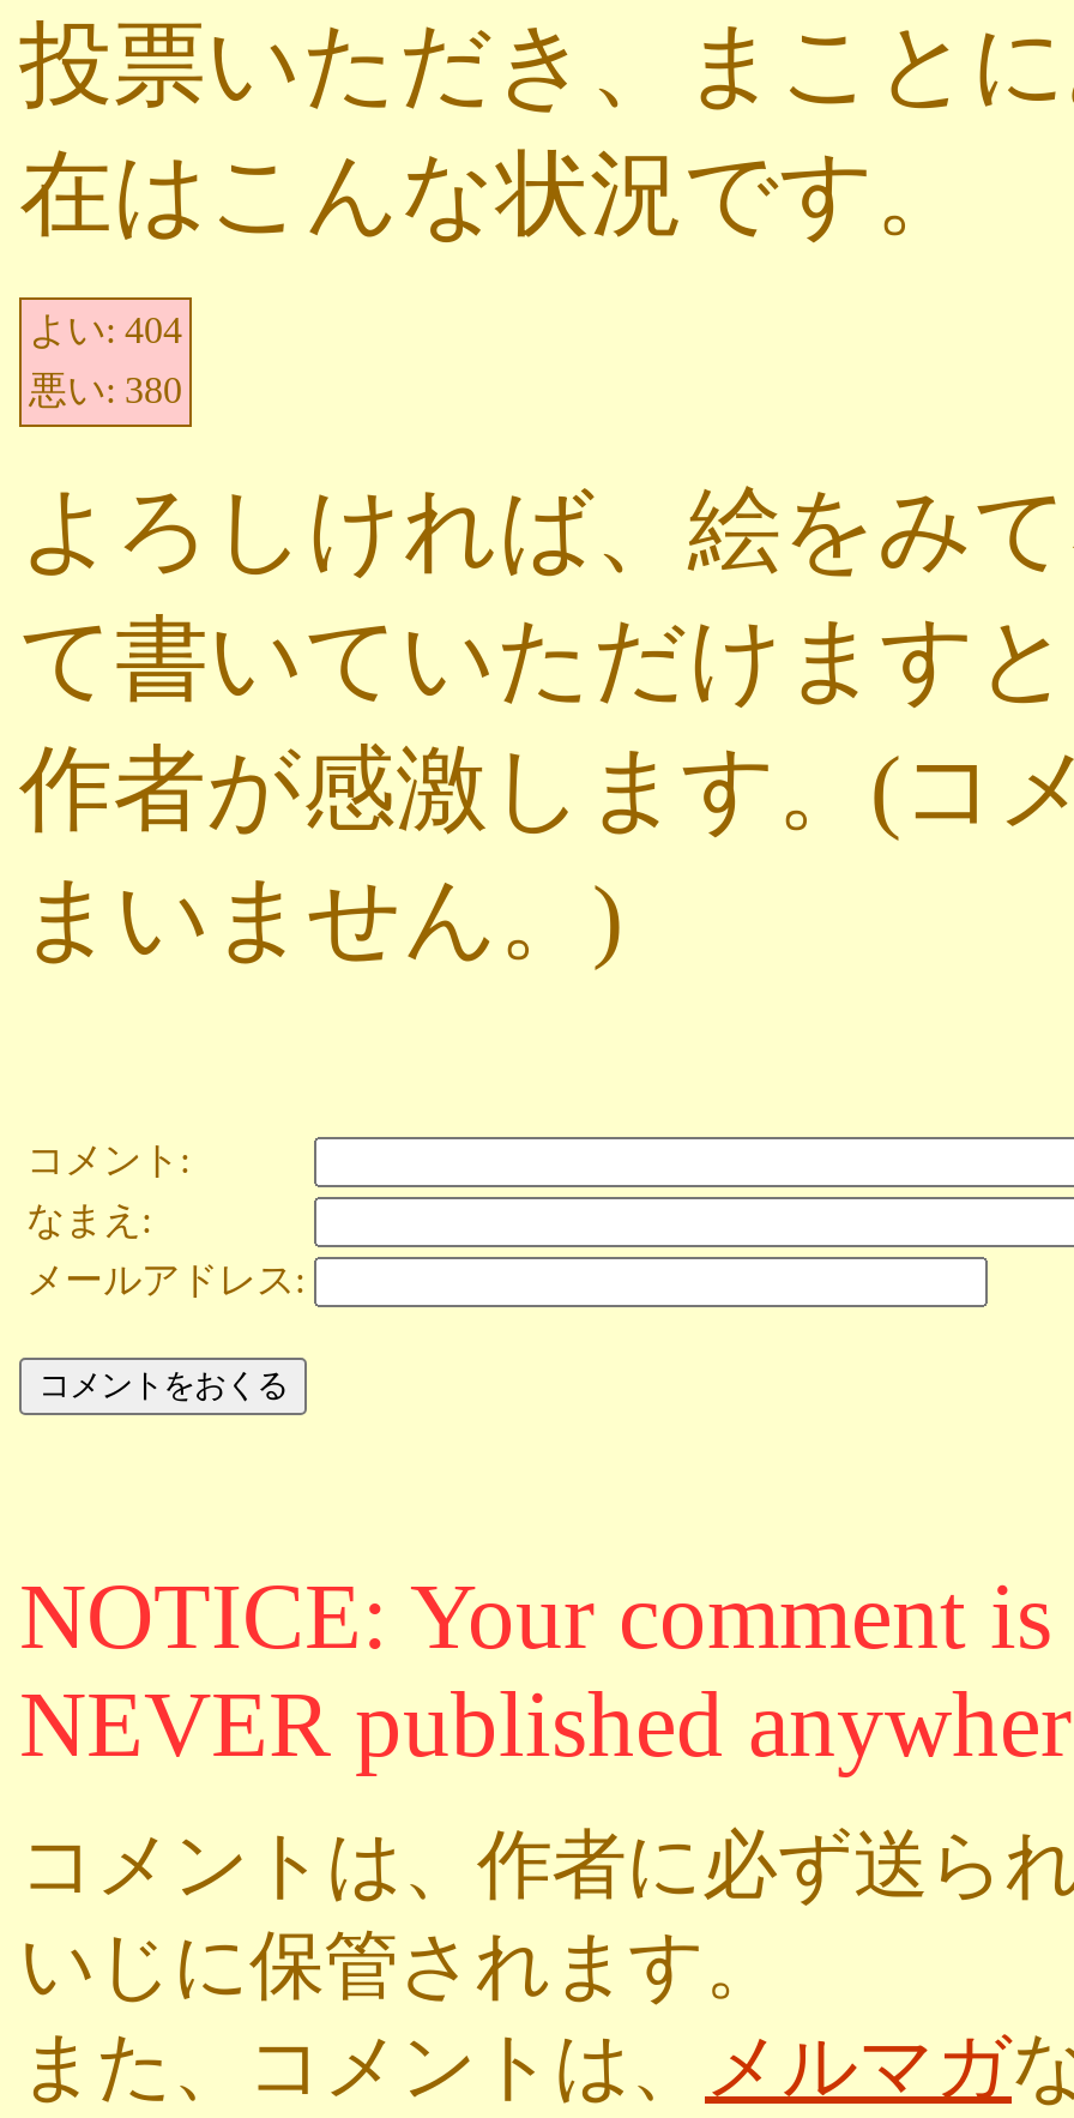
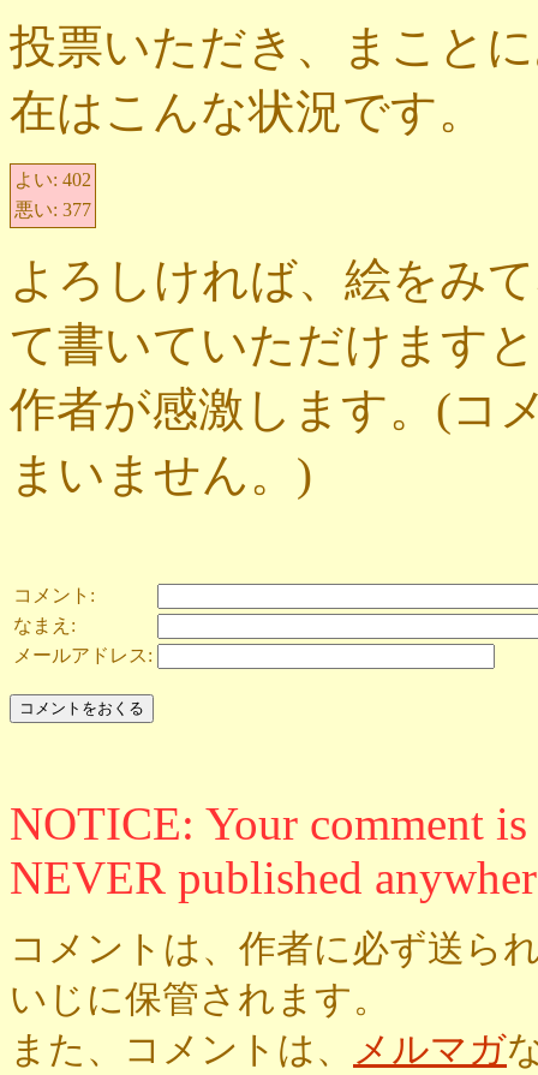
[29,309,182,350] よい: 404 -> [14,169,91,190] よい: 402
[29,369,182,410] 悪い: 380 -> [14,199,91,220] 悪い: 377

